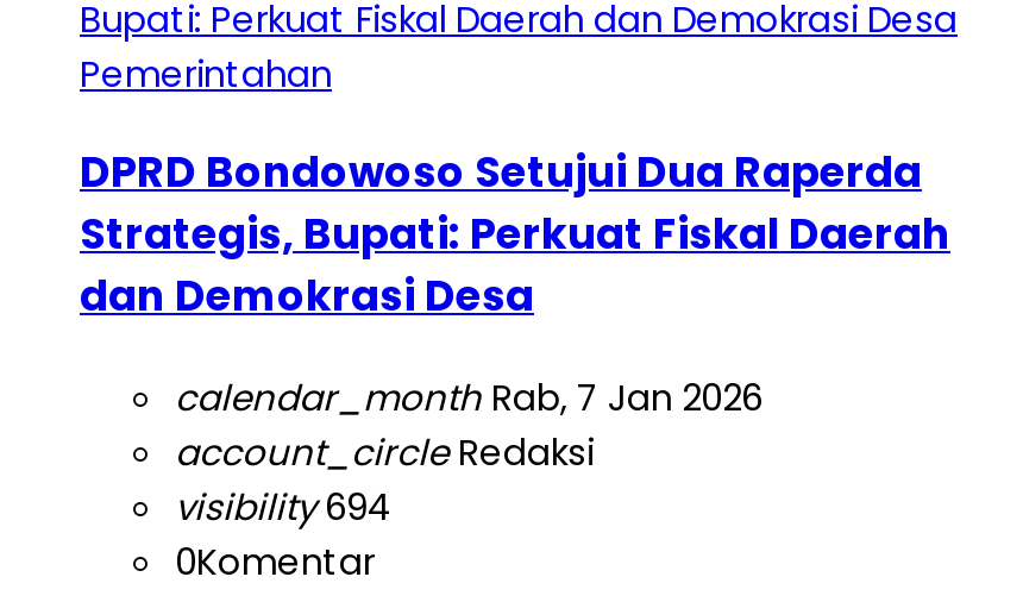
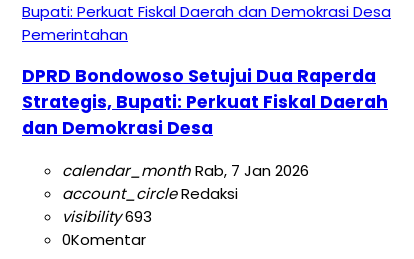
[175,481,391,531] visibility694 -> [62,206,152,227] visibility693

